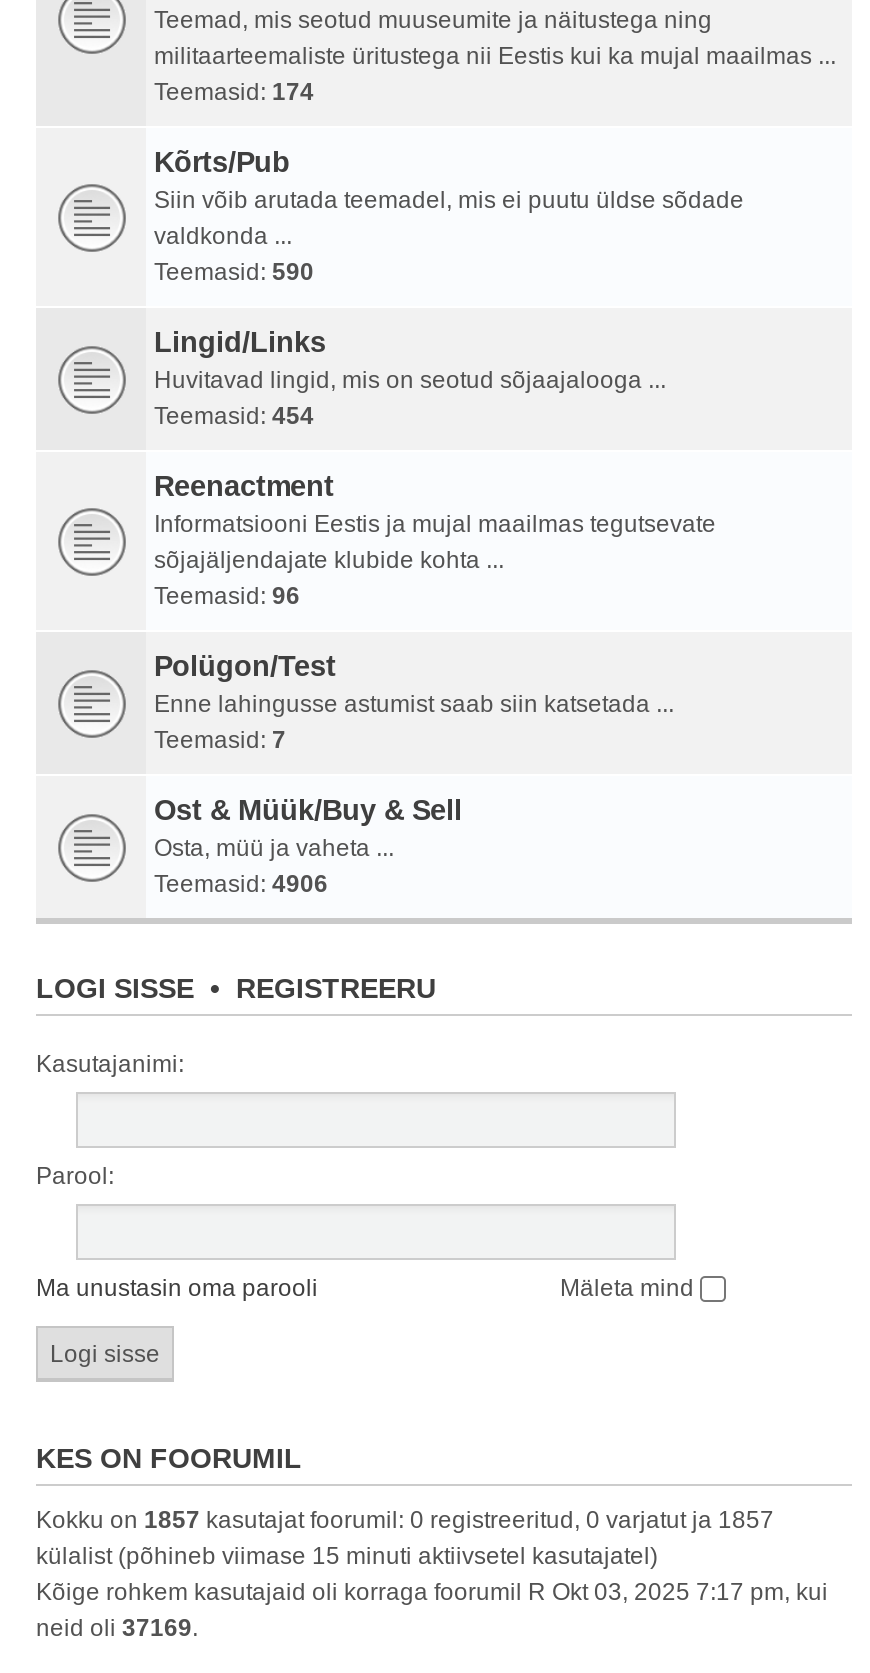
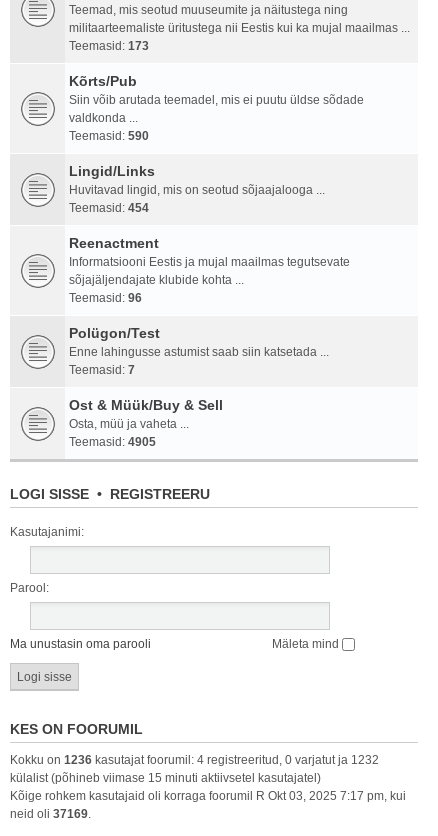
[154,78,314,106] Teemasid: 174 -> [69,39,149,53] Teemasid: 173
[154,870,328,898] Teemasid: 4906 -> [69,435,156,449] Teemasid: 4905
[36,1506,774,1534] Kokku on 1857 kasutajat foorumil: 0 registreeritud, 0 varjatut ja 1857 -> [10,753,379,767] Kokku on 1236 kasutajat foorumil: 4 registreeritud, 0 varjatut ja 1232

